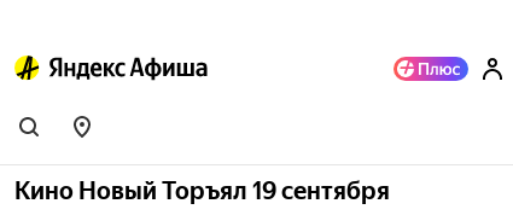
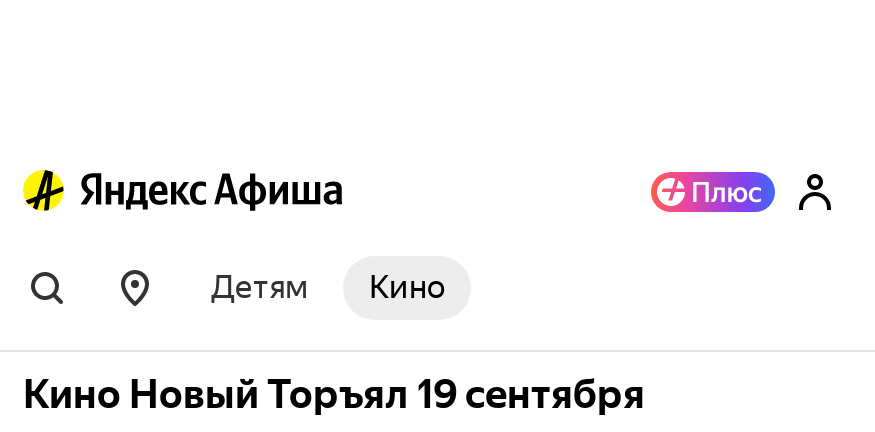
none -> [211,268,445,306] Детям | Кино

